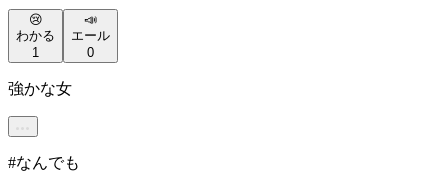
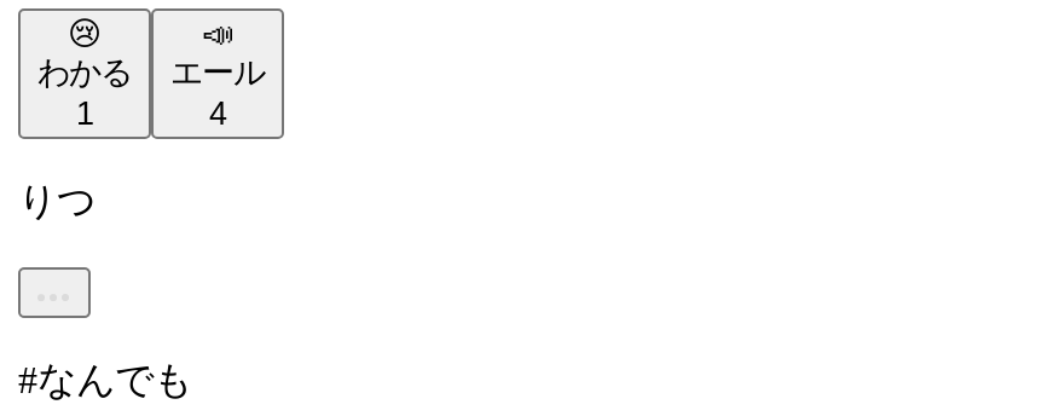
[87,45,94,60] 0 -> [209,96,226,133] 4
[8,80,72,97] 強かな女 -> [18,181,96,222] りつ

